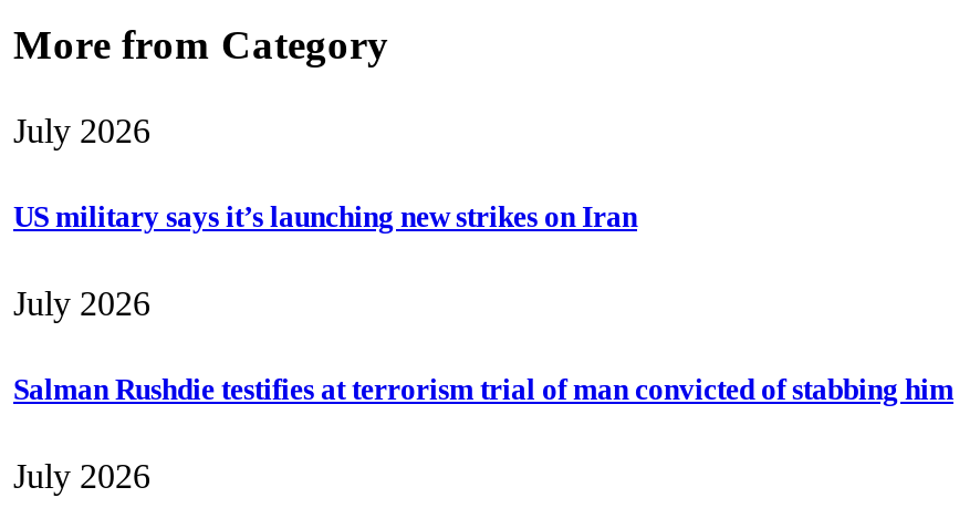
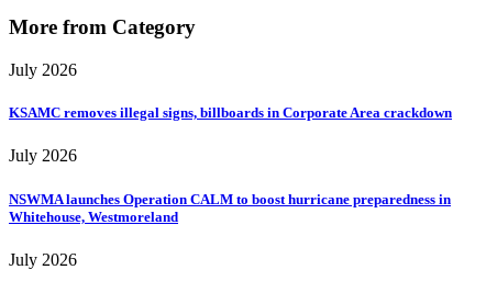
[13,200,637,233] US military says it’s launching new strikes on Iran -> [9,104,452,121] KSAMC removes illegal signs, billboards in Corporate Area crackdown
[13,373,953,406] Salman Rushdie testifies at terrorism trial of man convicted of stabbing him -> [9,190,451,224] NSWMA launches Operation CALM to boost hurricane preparedness in | Whitehouse, Westmoreland

